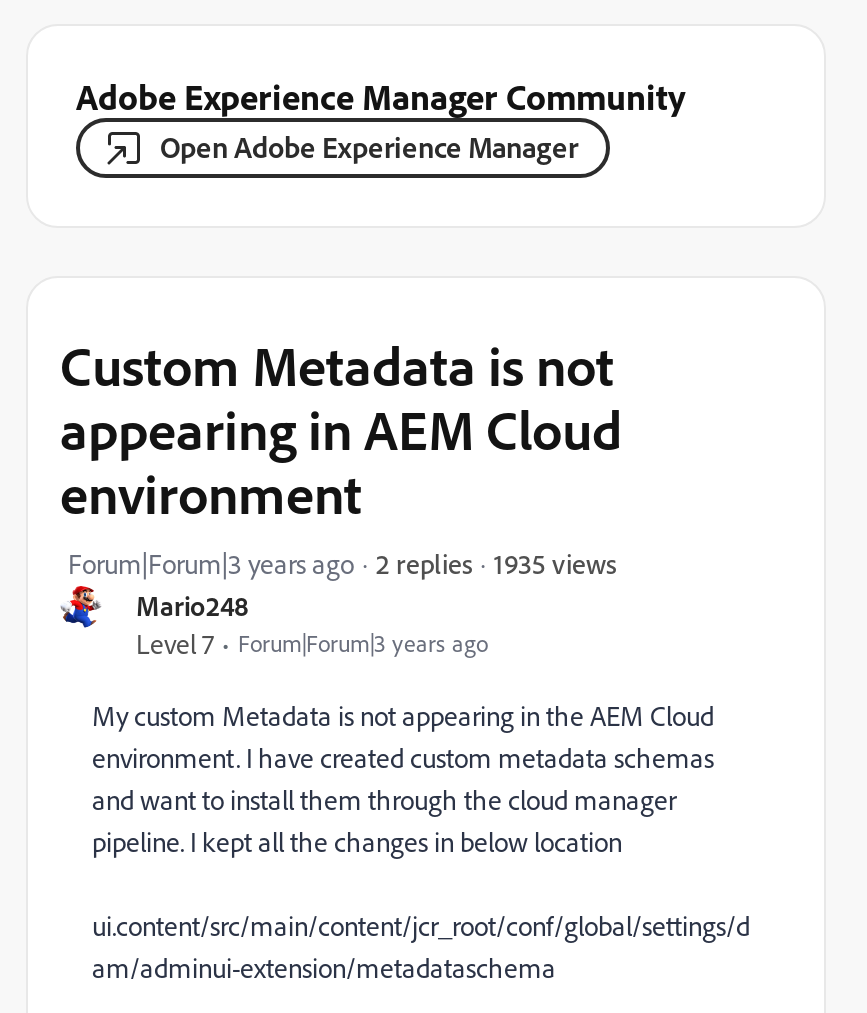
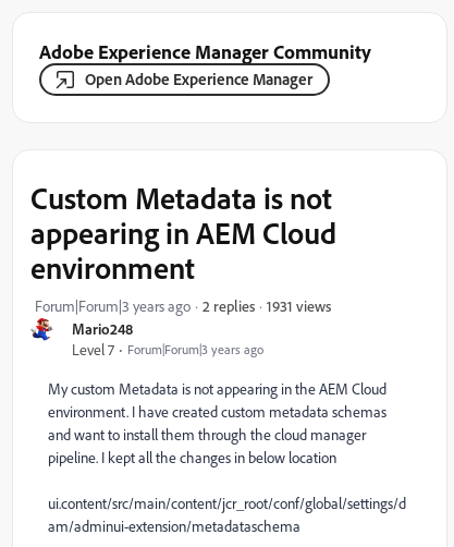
[494,545,616,579] 1935 views -> [267,296,331,314] 1931 views

